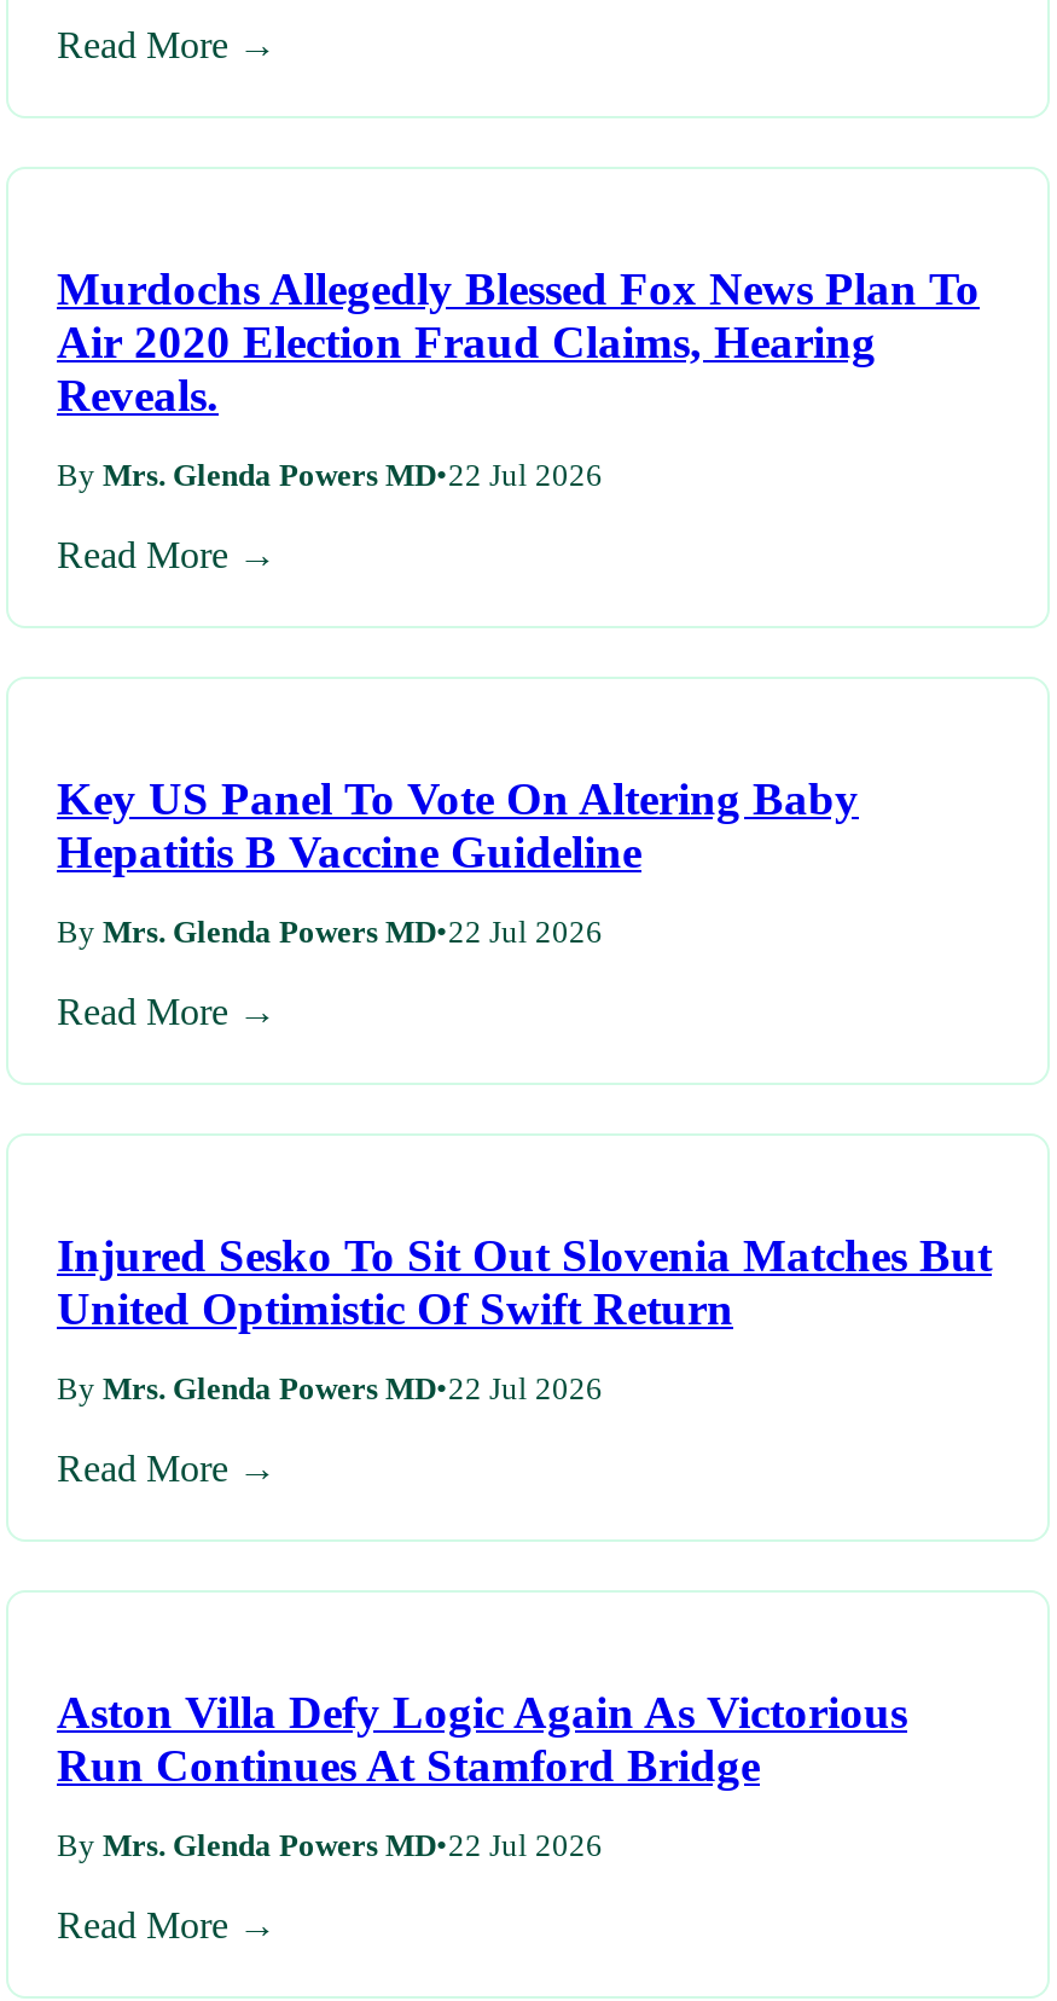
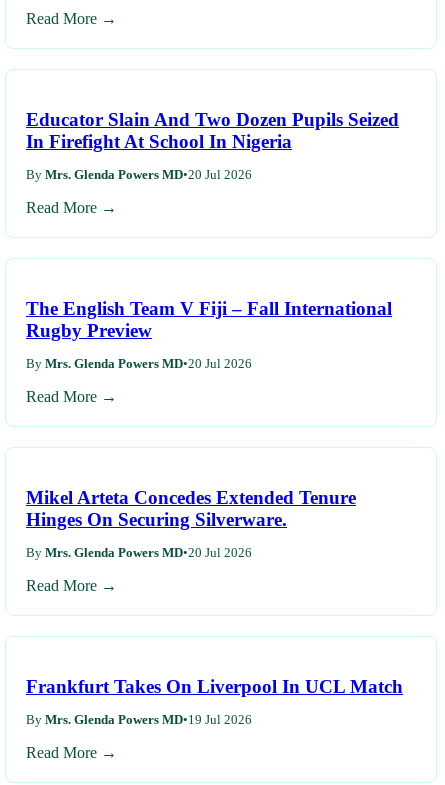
[57,263,980,420] Murdochs Allegedly Blessed Fox News Plan To | Air 2020 Election Fraud Claims, Hearing | Reveals. -> [26,109,399,152] Educator Slain And Two Dozen Pupils Seized | In Firefight At School In Nigeria
[57,459,603,493] By Mrs. Glenda Powers MD•22 Jul 2026 -> [26,168,252,182] By Mrs. Glenda Powers MD•20 Jul 2026
[57,774,859,877] Key US Panel To Vote On Altering Baby | Hepatitis B Vaccine Guideline -> [26,298,392,341] The English Team V Fiji – Fall International | Rugby Preview
[57,916,603,950] By Mrs. Glenda Powers MD•22 Jul 2026 -> [26,357,252,371] By Mrs. Glenda Powers MD•20 Jul 2026
[57,1231,992,1334] Injured Sesko To Sit Out Slovenia Matches But | United Optimistic Of Swift Return -> [26,487,356,530] Mikel Arteta Concedes Extended Tenure | Hinges On Securing Silverware.
[57,1373,603,1407] By Mrs. Glenda Powers MD•22 Jul 2026 -> [26,546,252,560] By Mrs. Glenda Powers MD•20 Jul 2026
[57,1688,907,1792] Aston Villa Defy Logic Again As Victorious | Run Continues At Stamford Bridge -> [26,676,403,697] Frankfurt Takes On Liverpool In UCL Match
[57,1830,603,1864] By Mrs. Glenda Powers MD•22 Jul 2026 -> [26,713,252,727] By Mrs. Glenda Powers MD•19 Jul 2026

